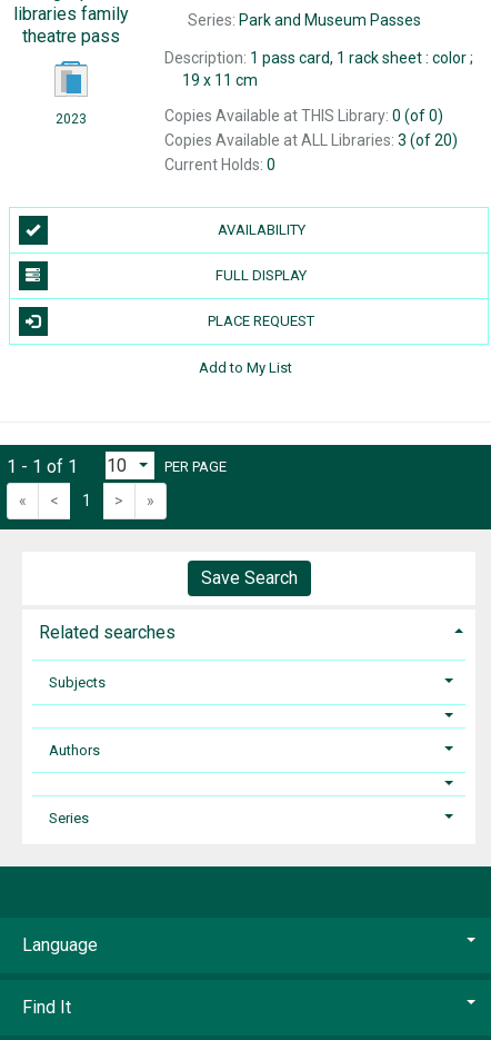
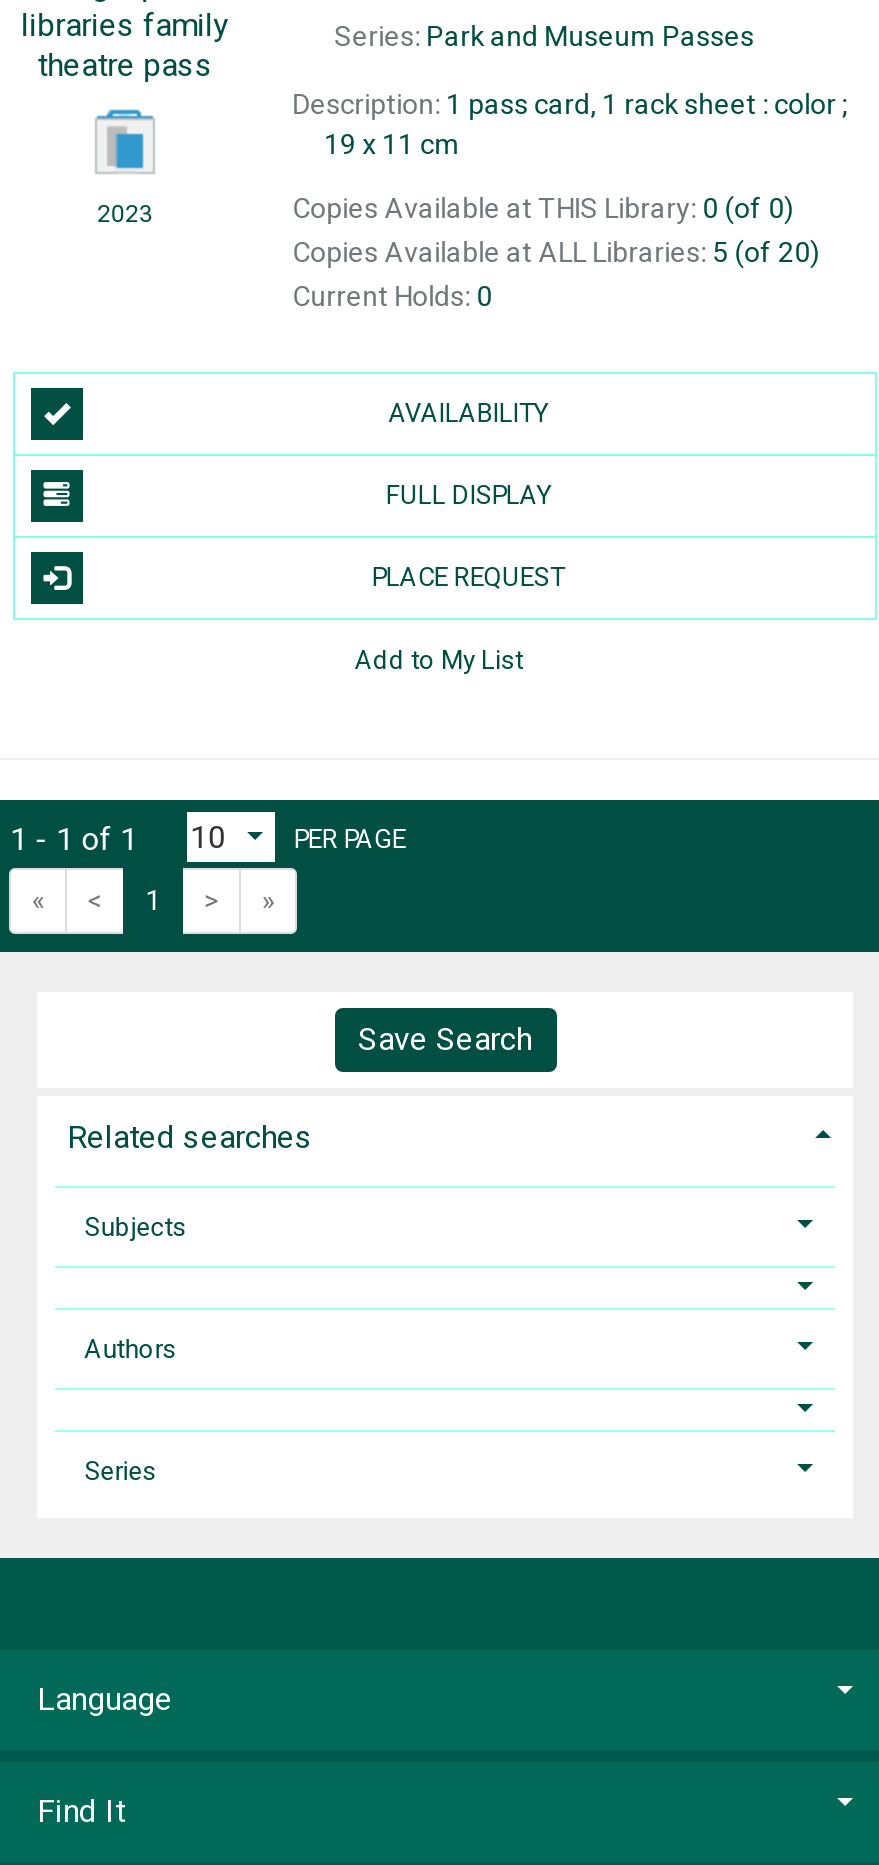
[164,131,457,149] Copies Available at ALL Libraries: 3 (of 20) -> [292,235,820,267] Copies Available at ALL Libraries: 5 (of 20)

